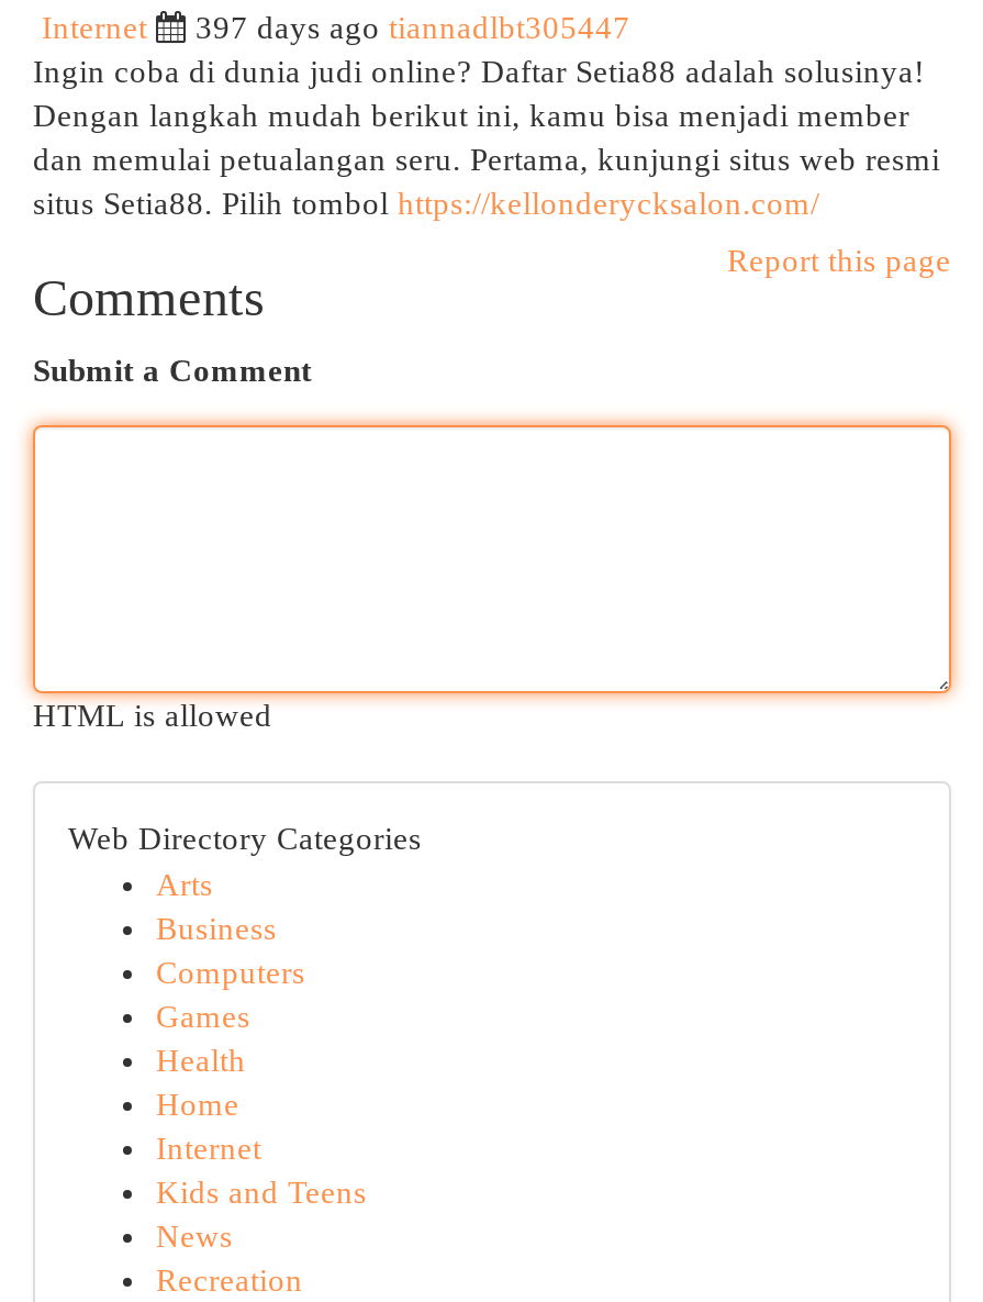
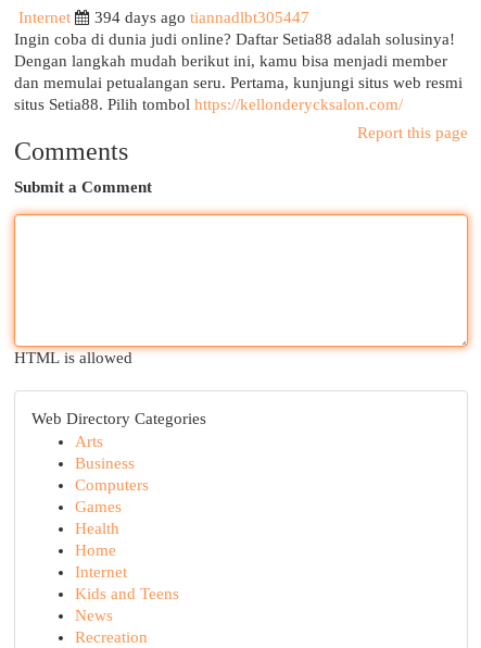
[196,10,630,45] 397 days ago tiannadlbt305447 -> [94,9,309,26] 394 days ago tiannadlbt305447

